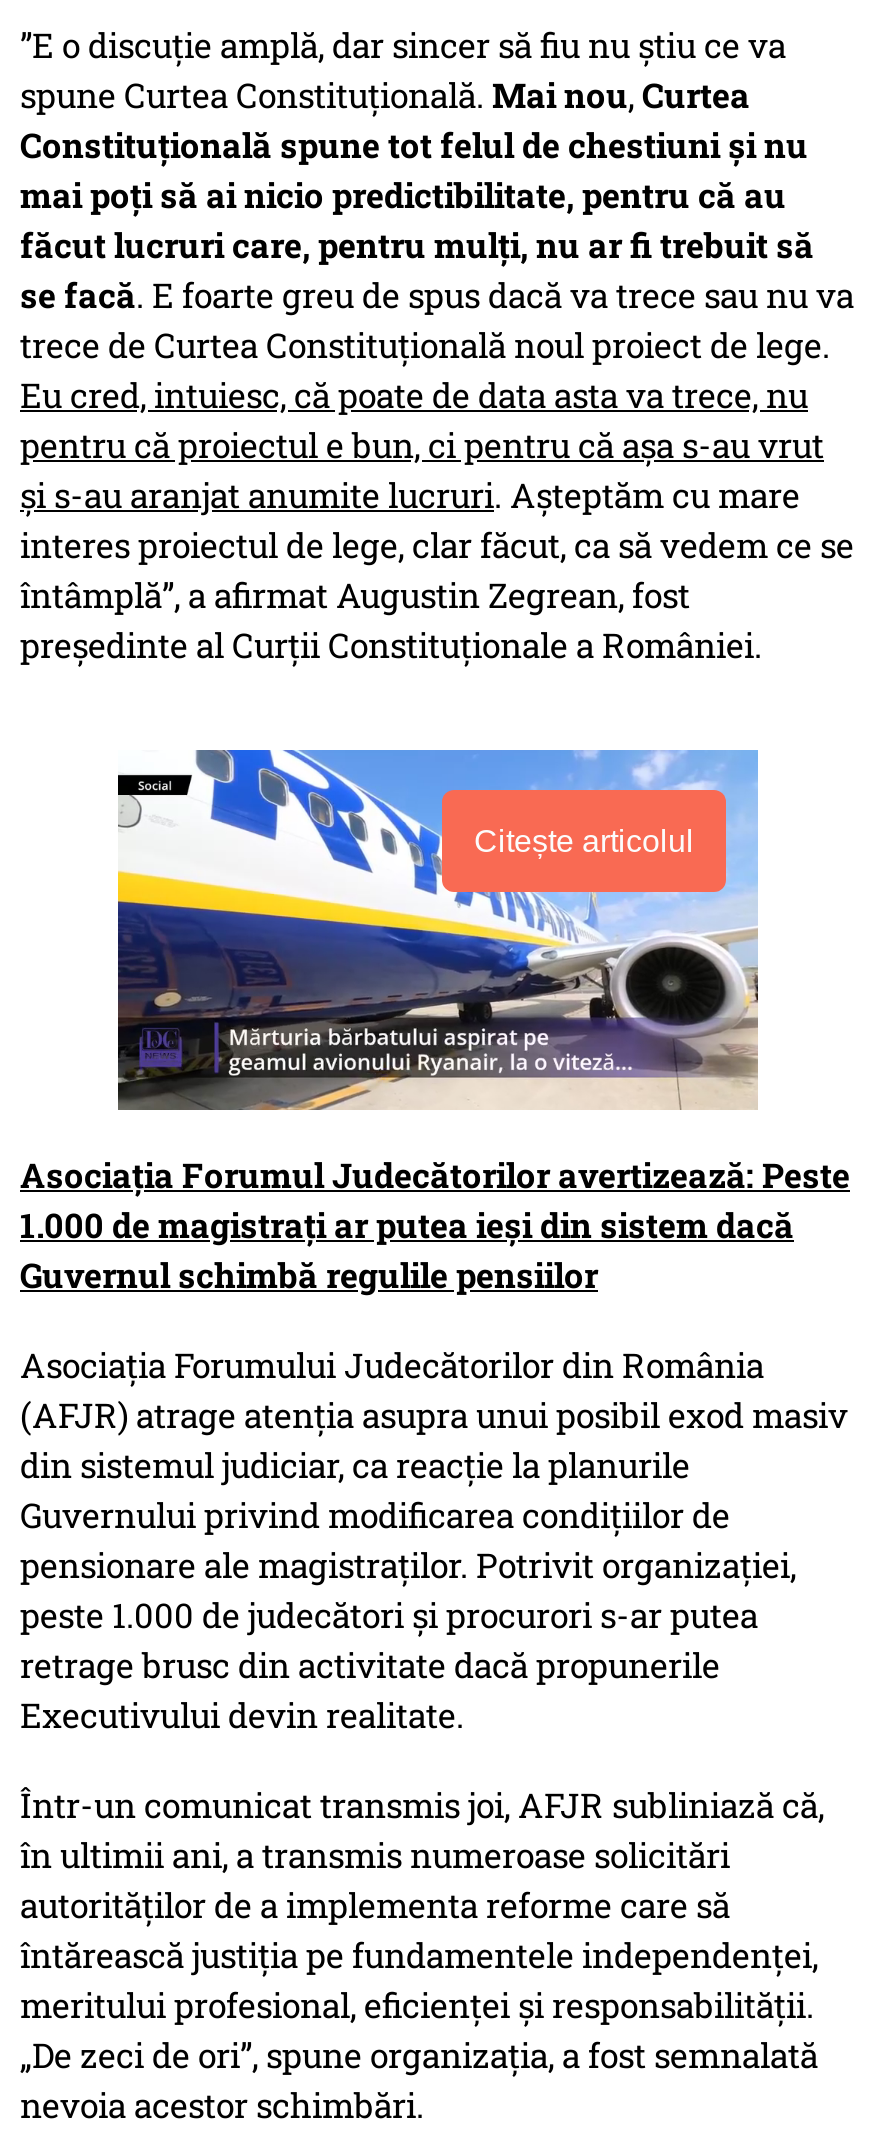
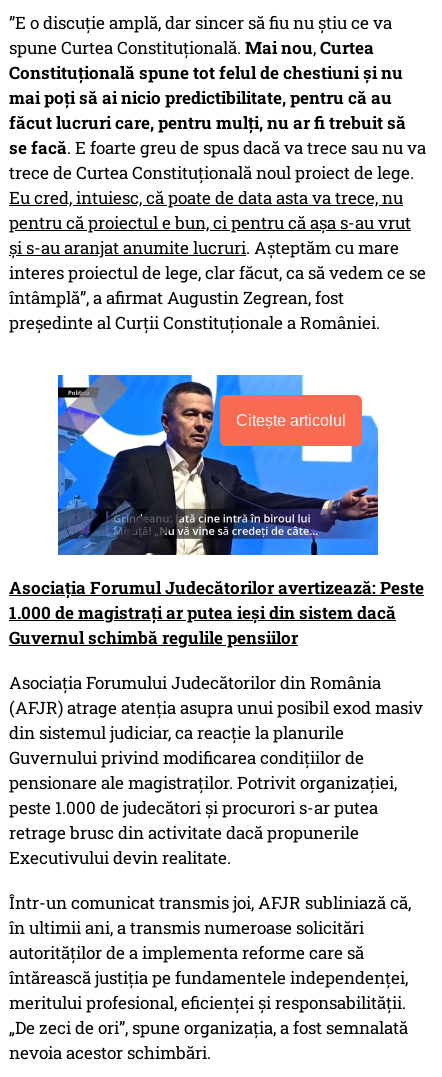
[116,748,760,1112] [image] -> [57,374,379,556] [image]

